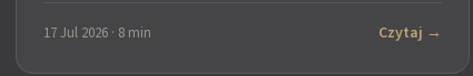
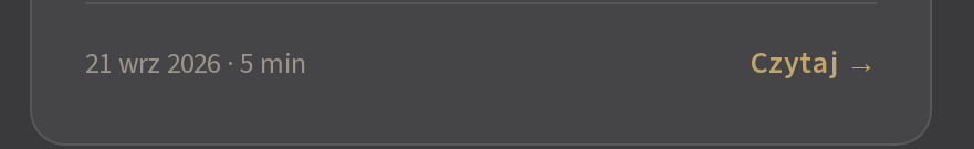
[43,23,151,42] 17 Jul 2026 · 8 min -> [85,44,306,84] 21 wrz 2026 · 5 min

